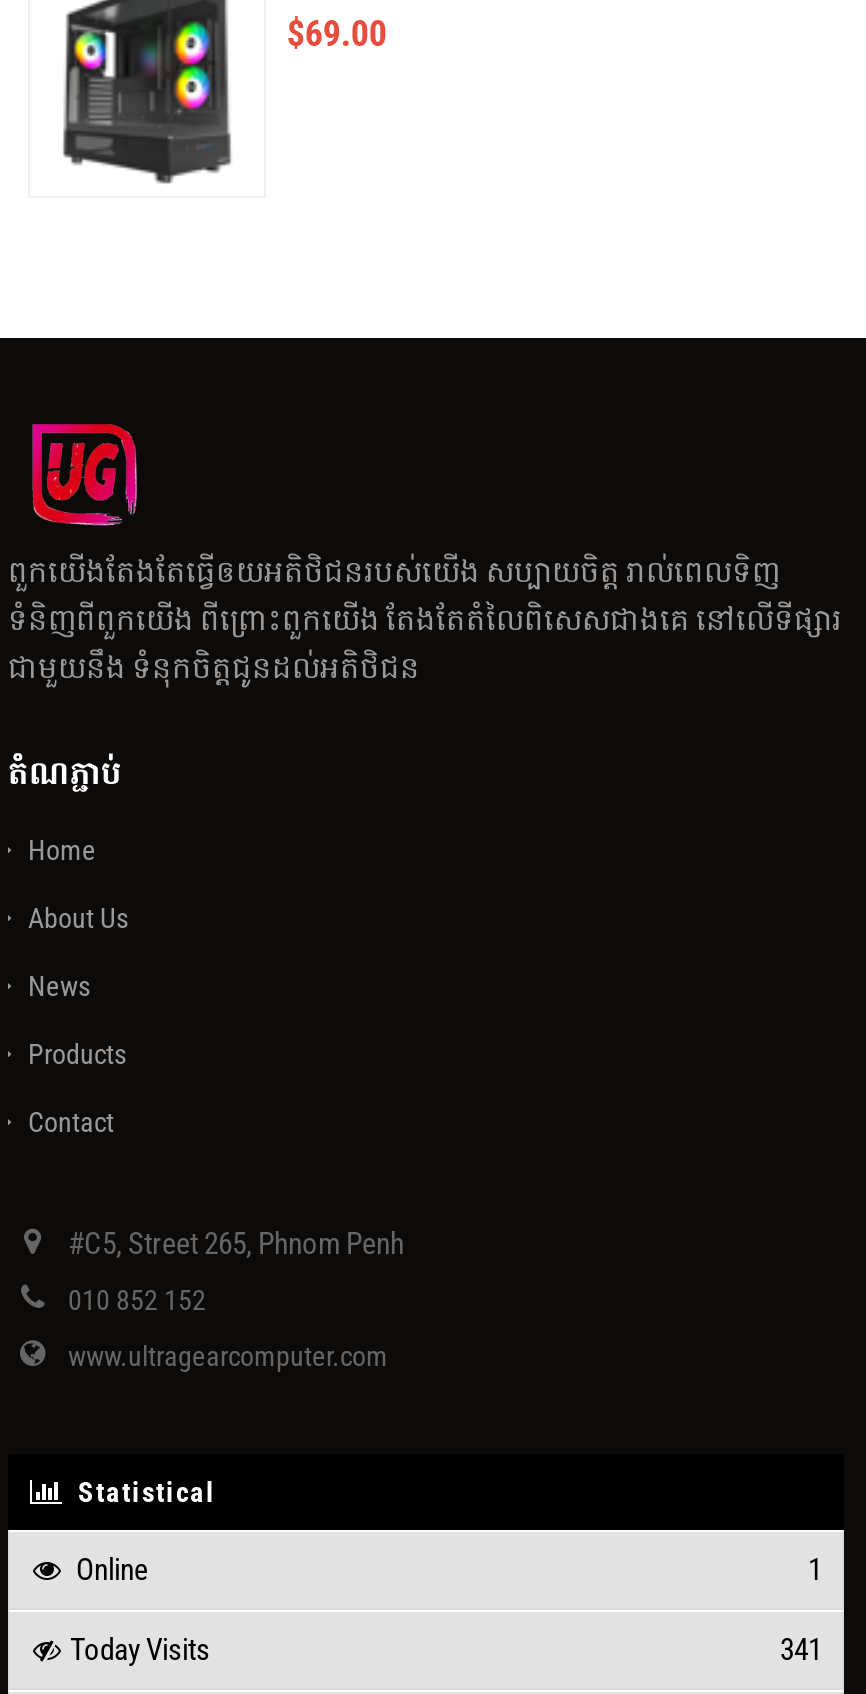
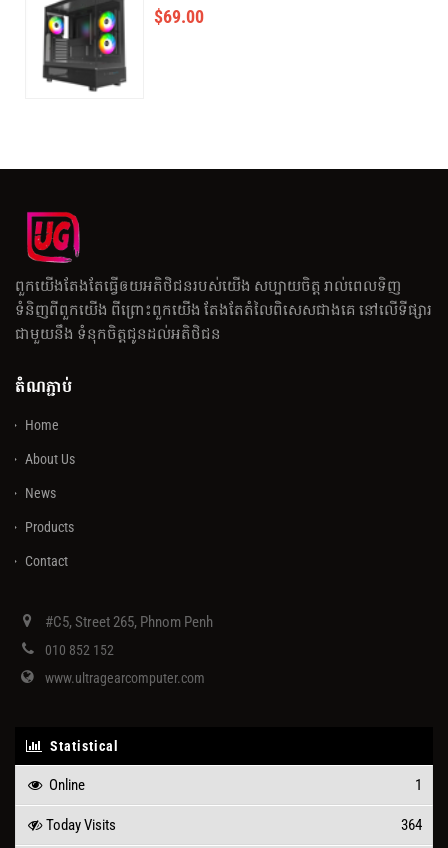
[780,1632,822,1668] 341 -> [401,816,422,834] 364

